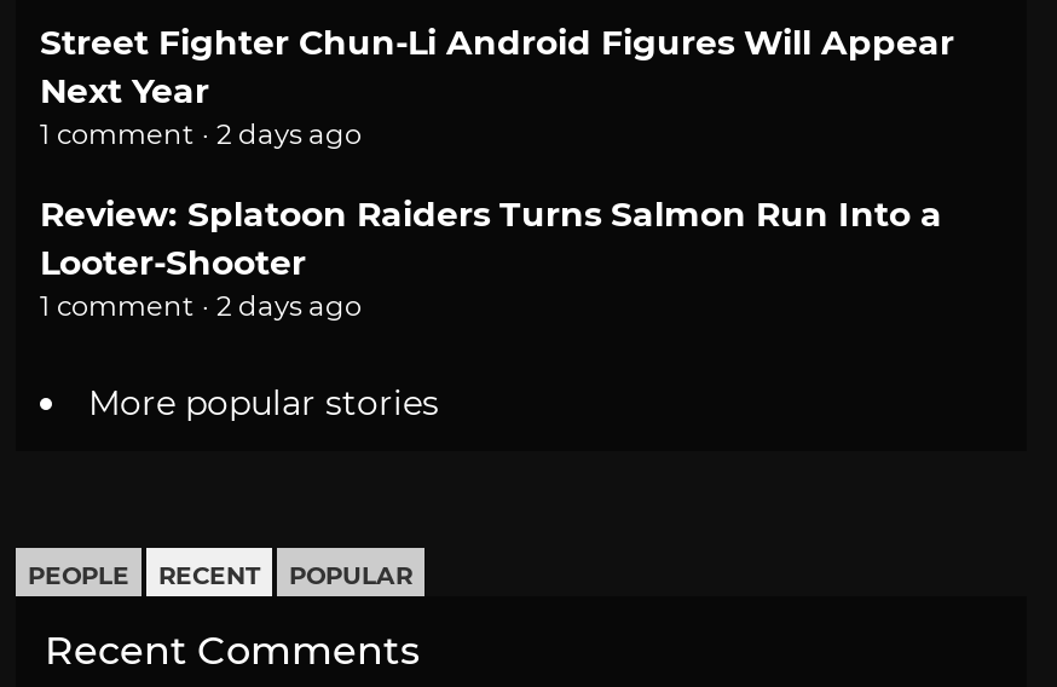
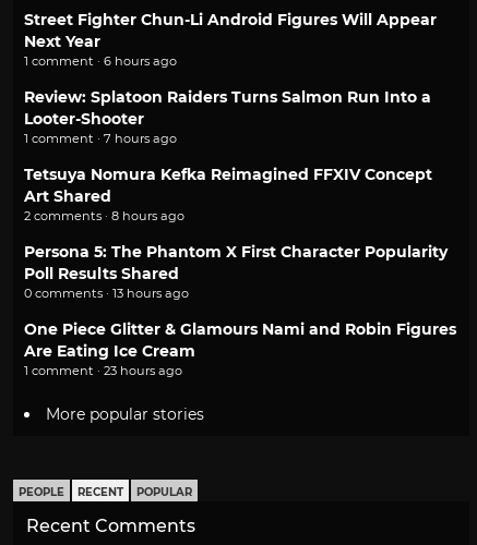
[40,117,362,151] 1 comment · 2 days ago -> [24,53,177,68] 1 comment · 6 hours ago
[40,289,362,322] 1 comment · 2 days ago -> [24,131,456,378] 1 comment · 7 hours ago | Tetsuya Nomura Kefka Reimagined FFXIV Concept | Art Shared | 2 comments · 8 hours ago | Persona 5: The Phantom X First Character Popularity | Poll Results Shared | 0 comments · 13 hours ago | One Piece Glitter & Glamours Nami and Robin Figures | Are Eating Ice Cream | 1 comment · 23 hours ago

